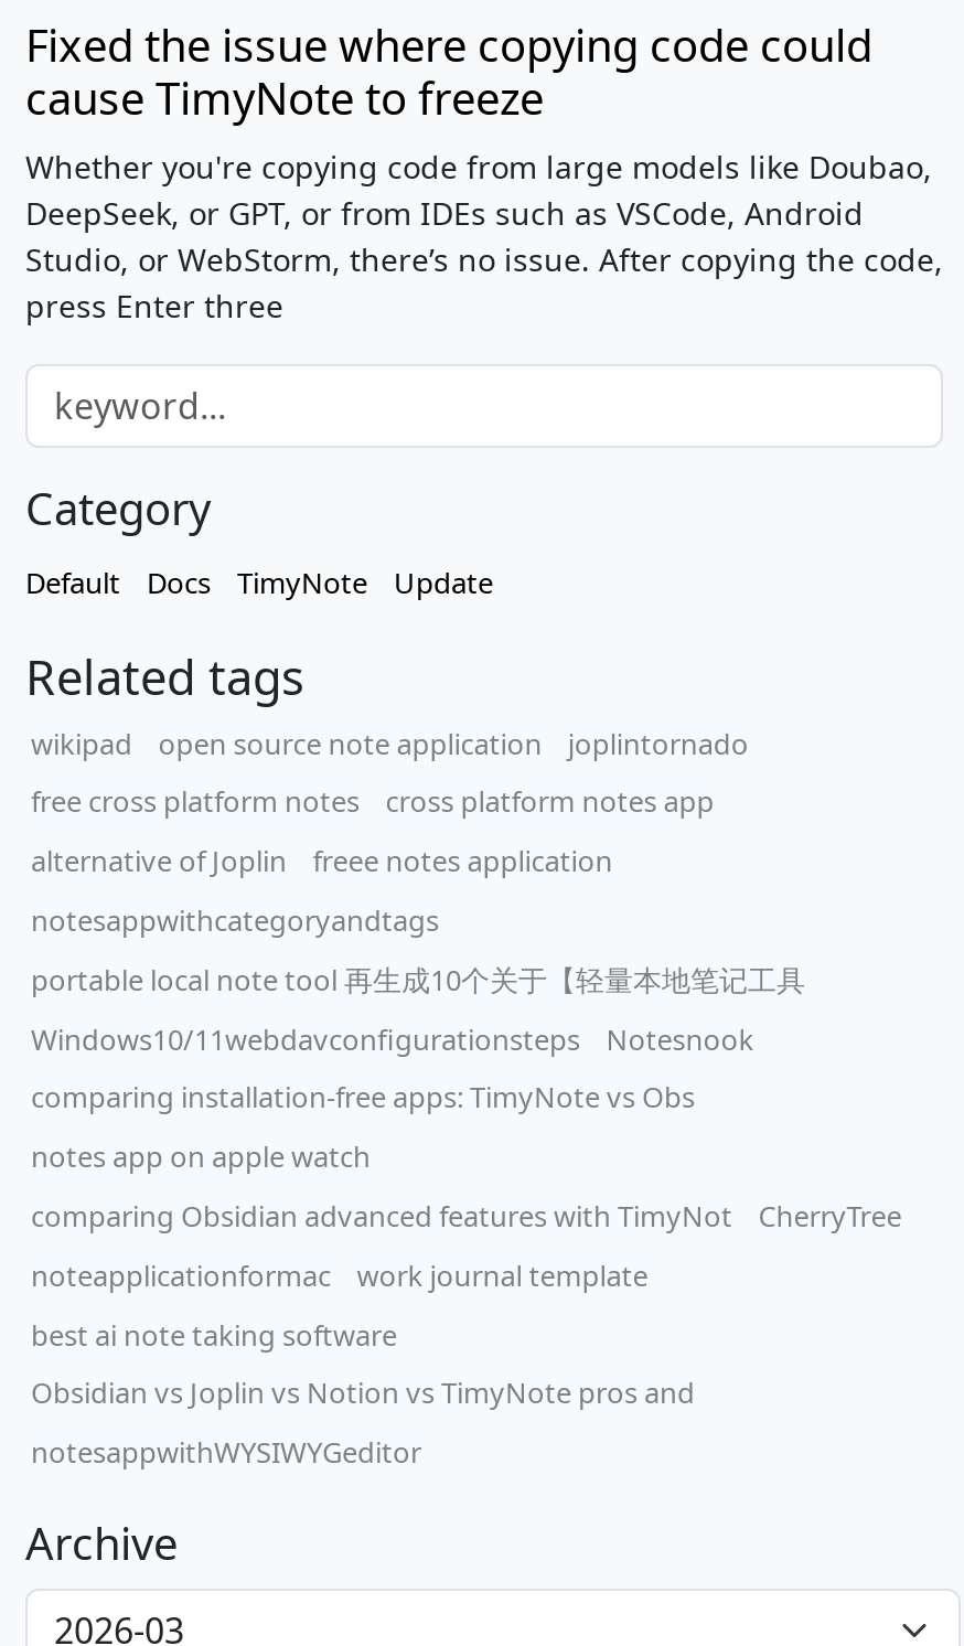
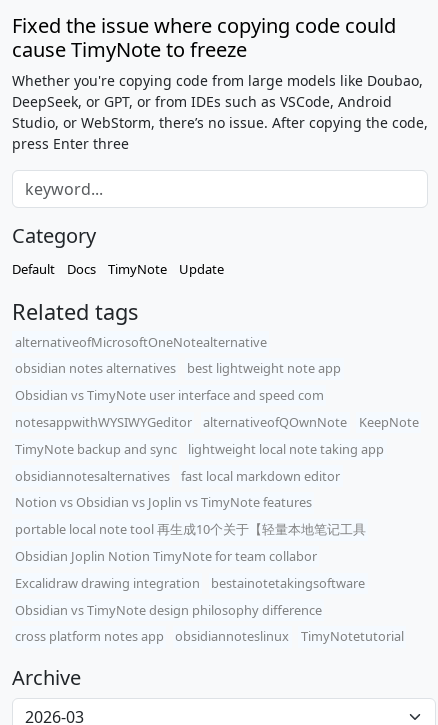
[31,723,902,1413] wikipad | open source note application | joplintornado | free cross platform notes | alternative of Joplin | freee notes application | notesappwithcategoryandtags | Windows10/11webdavconfigurationsteps | Notesnook | comparing installation-free apps: TimyNote vs Obs | notes app on apple watch | comparing Obsidian advanced features with TimyNot | CherryTree | noteapplicationformac | work journal template | best ai note taking software | Obsidian vs Joplin vs Notion vs TimyNote pros and -> [14,332,341,404] alternativeofMicrosoftOneNotealternative | obsidian notes alternatives | best lightweight note app | Obsidian vs TimyNote user interface and speed com
moved [385,782,714,822] -> [14,627,163,645]: cross platform notes app
moved [31,959,805,999] -> [14,520,365,538]: portable local note tool 再生成10个关于【轻量本地笔记工具
moved [31,1433,421,1472] -> [14,413,191,431]: notesappwithWYSIWYGeditor
none -> [14,413,419,645] alternativeofQOwnNote | KeepNote | TimyNote backup and sync | lightweight local note taking app | obsidiannotesalternatives | fast local markdown editor | Notion vs Obsidian vs Joplin vs TimyNote features | Obsidian Joplin Notion TimyNote for team collabor | Excalidraw drawing integration | bestainotetakingsoftware | Obsidian vs TimyNote design philosophy difference | obsidiannoteslinux | TimyNotetutorial

